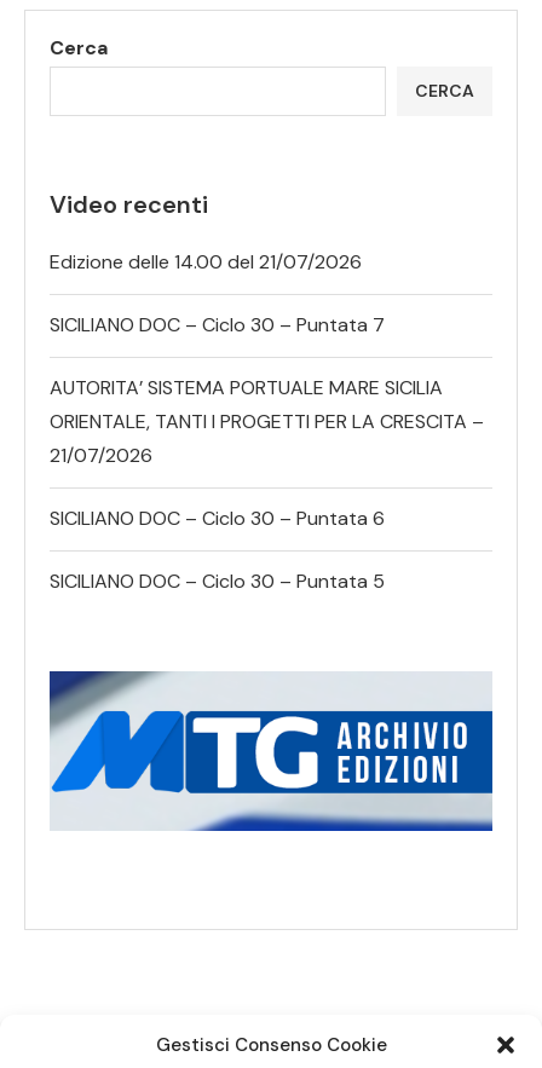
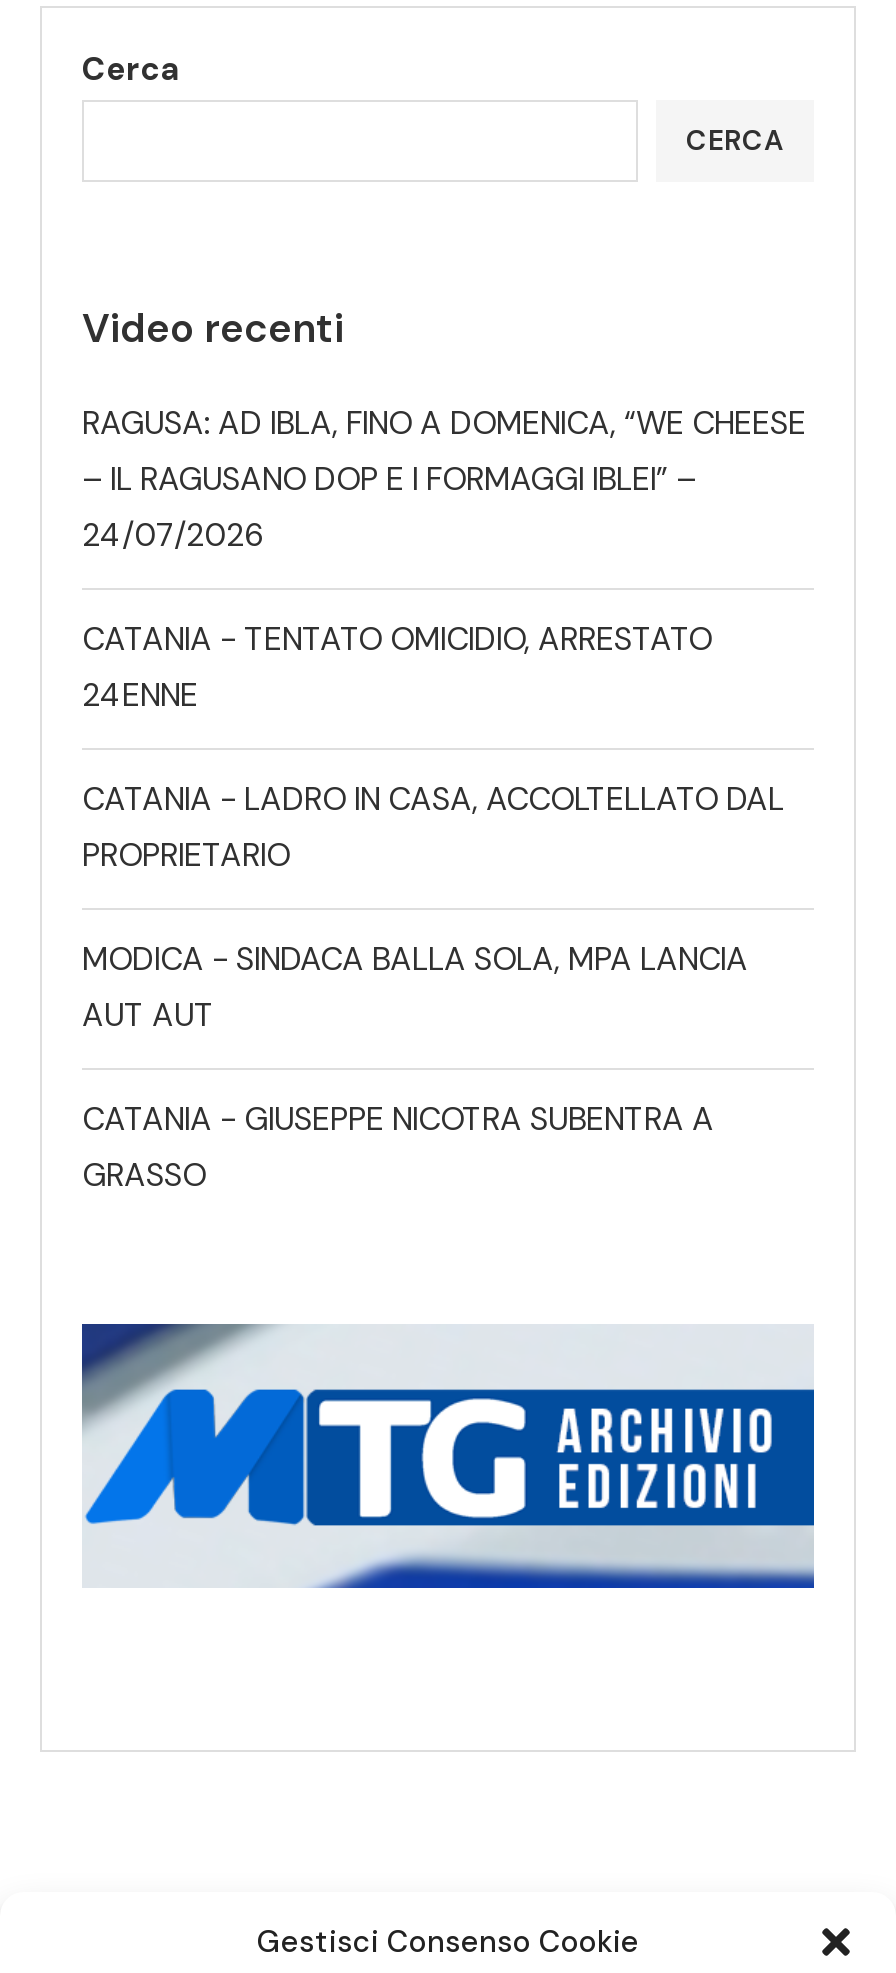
[50,249,362,275] Edizione delle 14.00 del 21/07/2026 -> [82,402,806,556] RAGUSA: AD IBLA, FINO A DOMENICA, “WE CHEESE | – IL RAGUSANO DOP E I FORMAGGI IBLEI” – | 24/07/2026
[50,312,385,337] SICILIANO DOC – Ciclo 30 – Puntata 7 -> [82,618,712,716] CATANIA - TENTATO OMICIDIO, ARRESTATO | 24ENNE
[50,375,484,468] AUTORITA’ SISTEMA PORTUALE MARE SICILIA | ORIENTALE, TANTI I PROGETTI PER LA CRESCITA – | 21/07/2026 -> [82,778,784,876] CATANIA - LADRO IN CASA, ACCOLTELLATO DAL | PROPRIETARIO
[50,506,385,531] SICILIANO DOC – Ciclo 30 – Puntata 6 -> [82,938,748,1036] MODICA - SINDACA BALLA SOLA, MPA LANCIA | AUT AUT
[50,568,385,594] SICILIANO DOC – Ciclo 30 – Puntata 5 -> [82,1098,714,1196] CATANIA - GIUSEPPE NICOTRA SUBENTRA A | GRASSO

